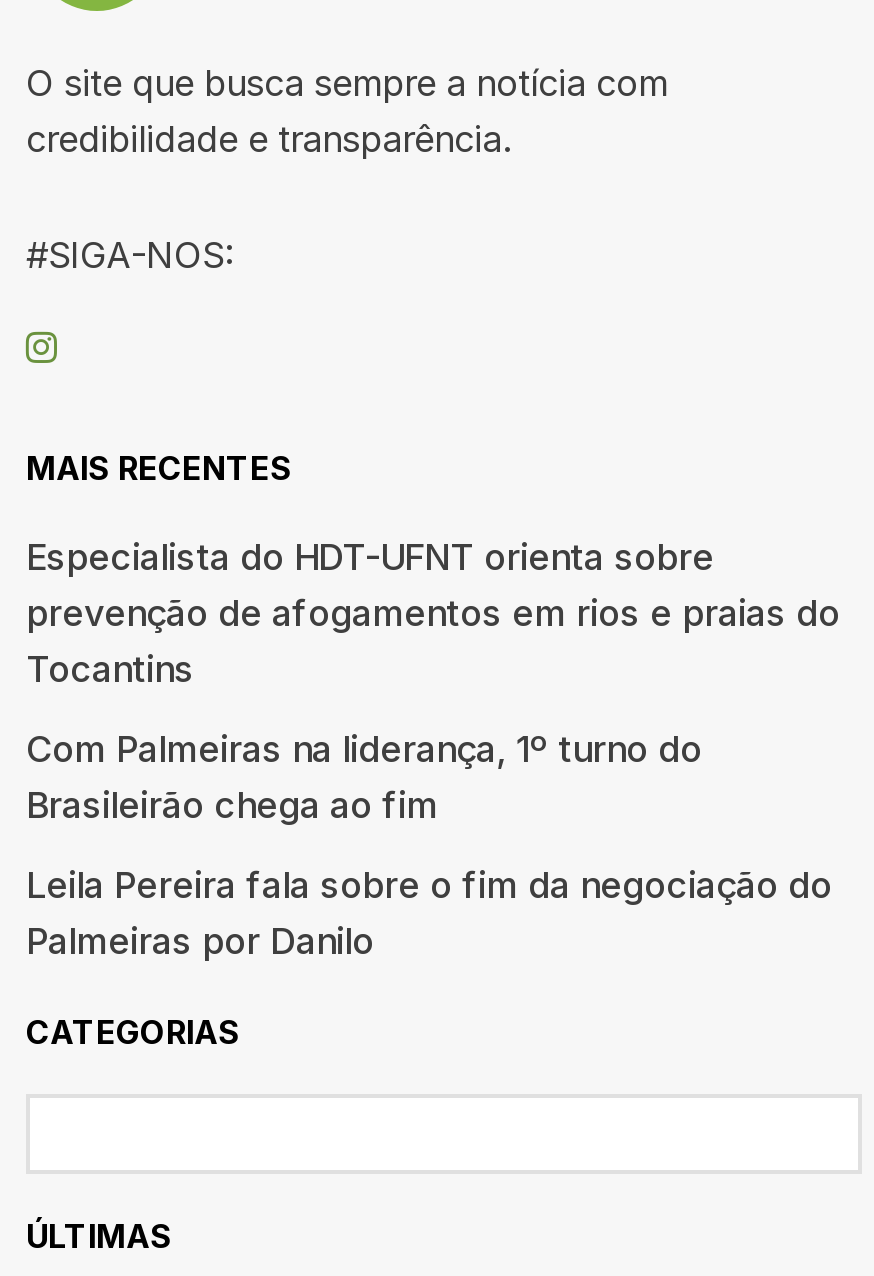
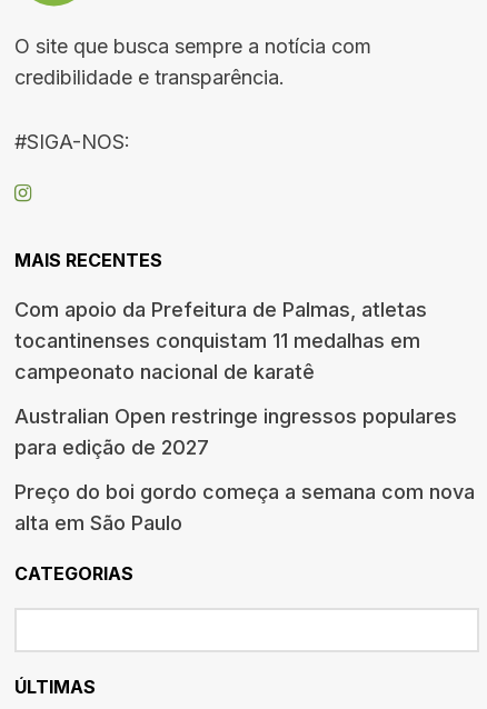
[26,536,840,690] Especialista do HDT-UFNT orienta sobre | prevenção de afogamentos em rios e praias do | Tocantins -> [14,298,427,383] Com apoio da Prefeitura de Palmas, atletas | tocantinenses conquistam 11 medalhas em | campeonato nacional de karatê
[26,728,702,826] Com Palmeiras na liderança, 1º turno do | Brasileirão chega ao fim -> [14,404,457,459] Australian Open restringe ingressos populares | para edição de 2027
[26,864,832,962] Leila Pereira fala sobre o fim da negociação do | Palmeiras por Danilo -> [14,480,475,534] Preço do boi gordo começa a semana com nova | alta em São Paulo

